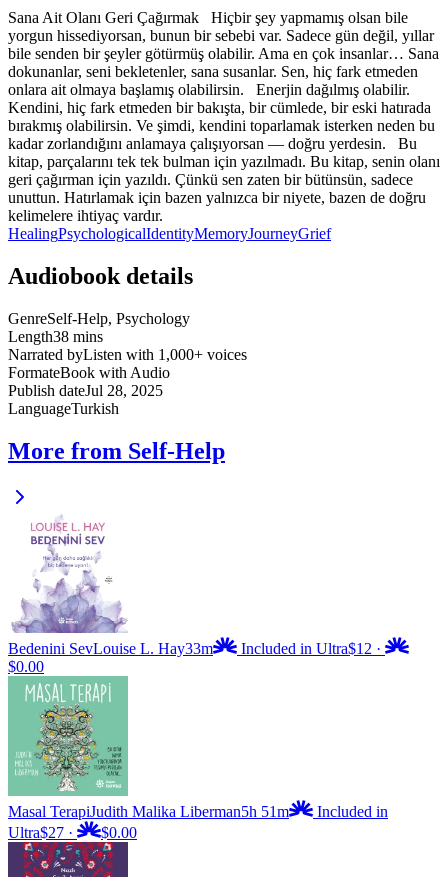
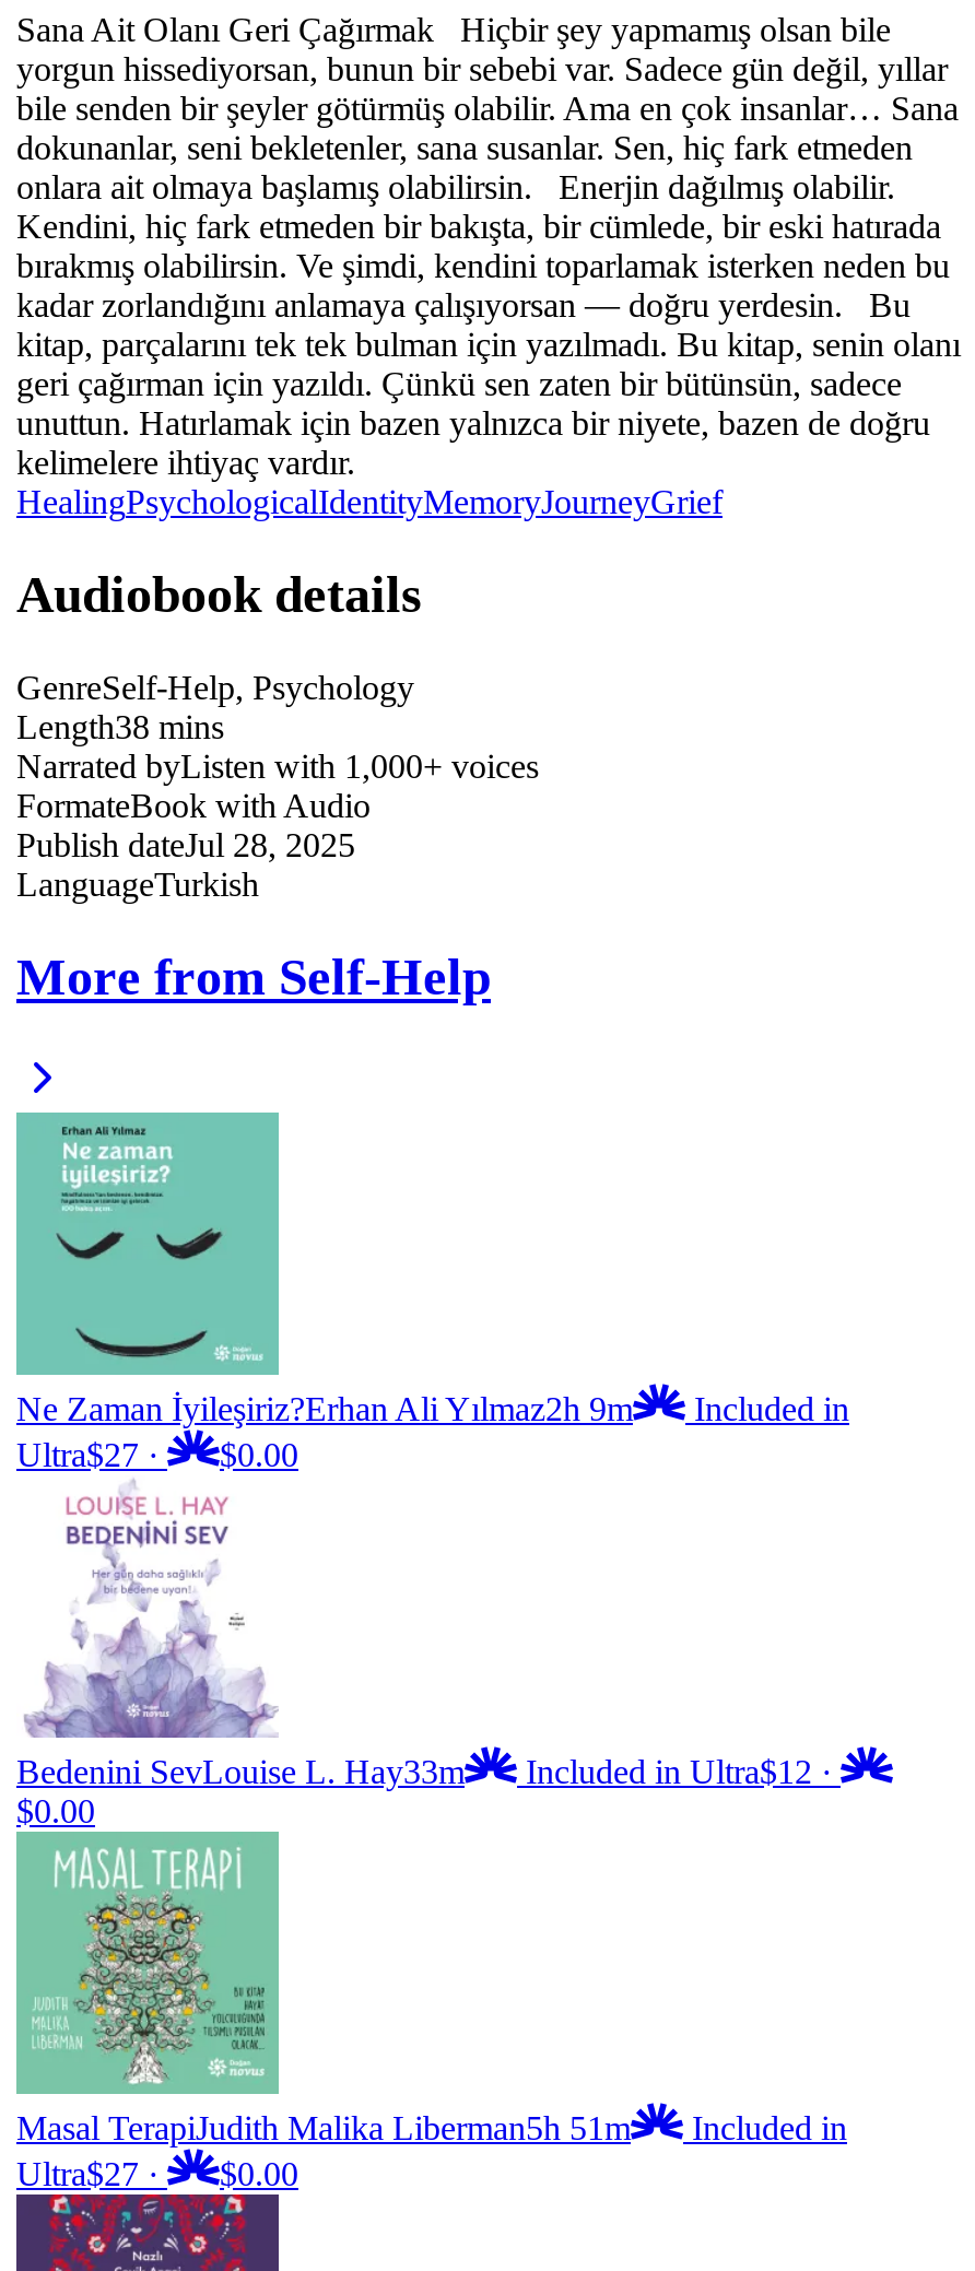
none -> [14,1110,849,1473] [image] | Ne Zaman İyileşiriz?Erhan Ali Yılmaz2h 9m | Included in | Ultra$27 · | $0.00

